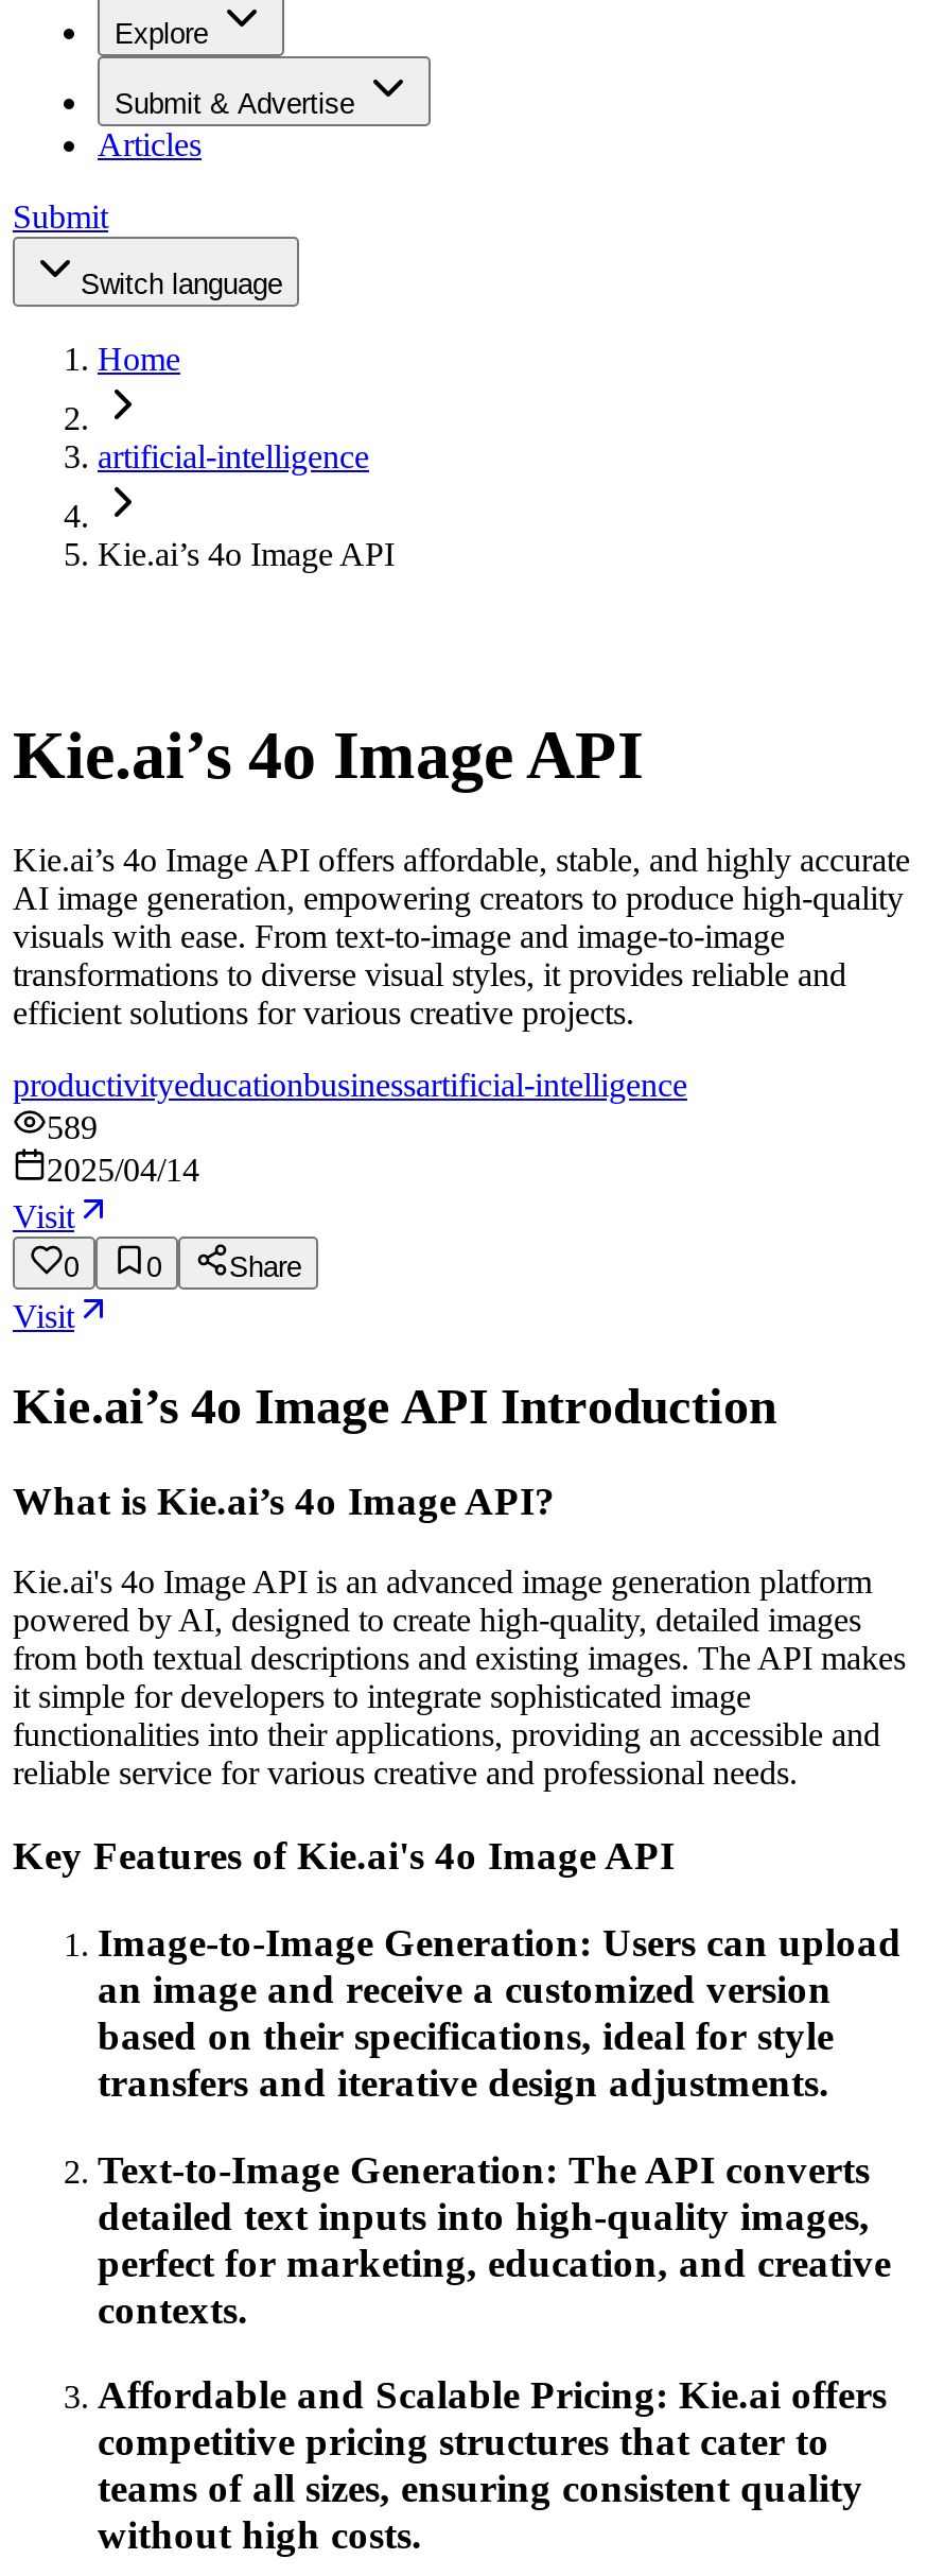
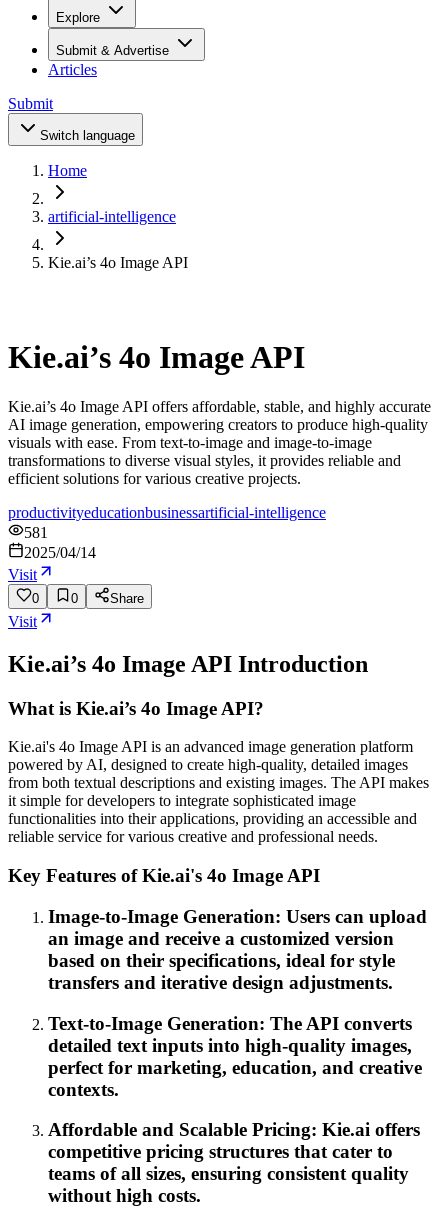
[47,1109,98,1145] 589 -> [24,524,48,541] 581

